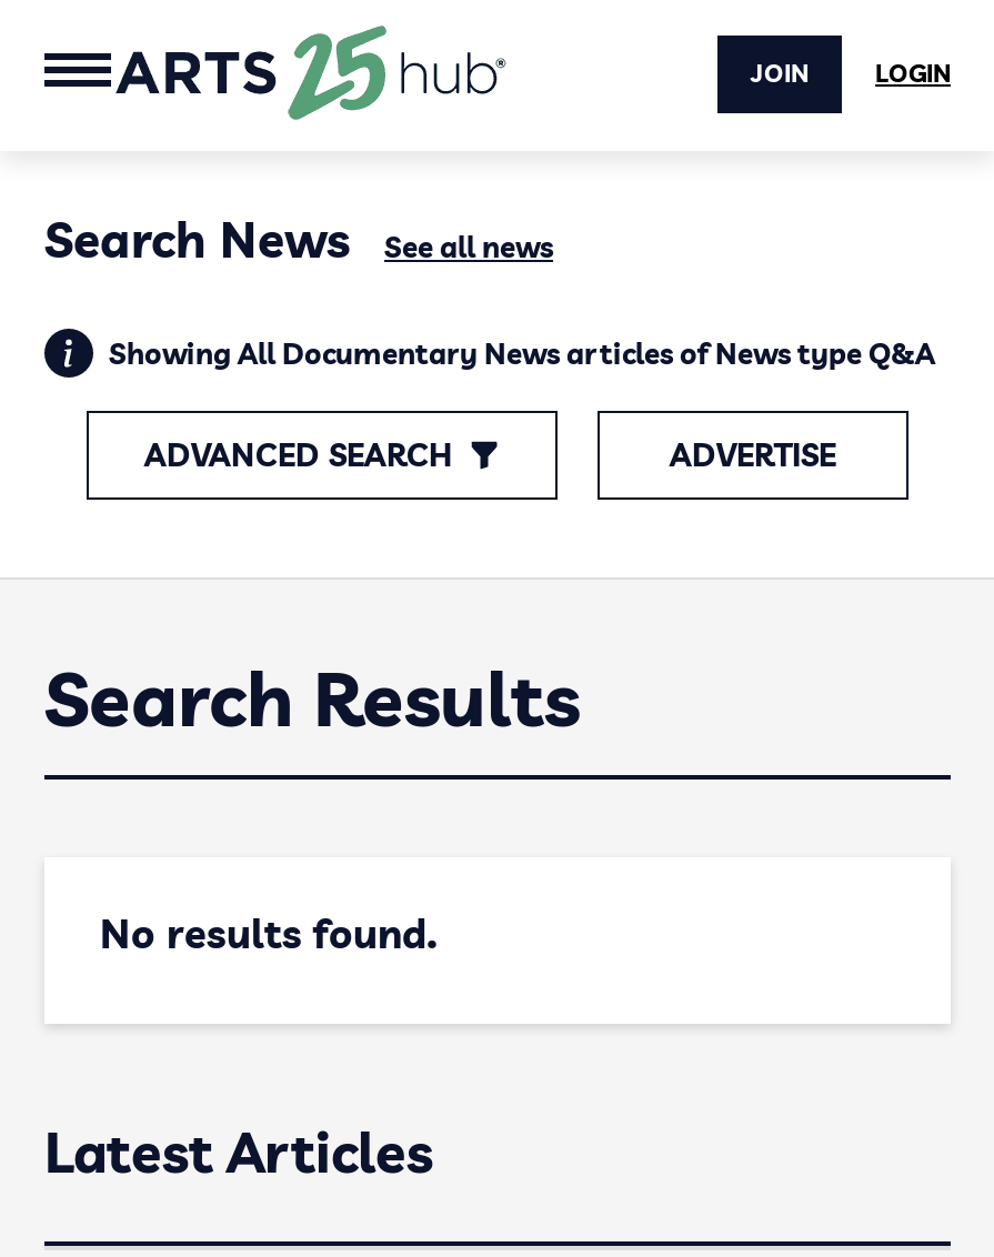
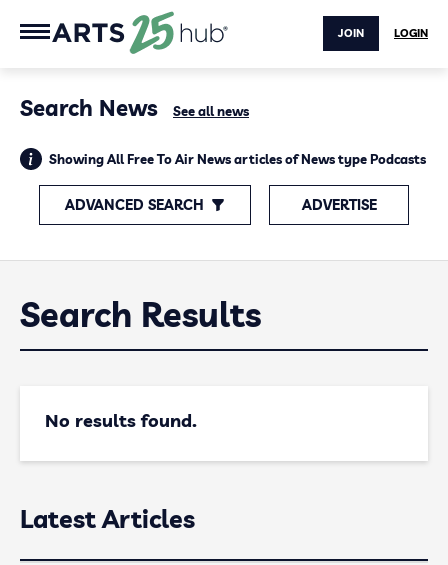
[109,335,935,371] Showing All Documentary News articles of News type Q&A -> [49,151,426,167] Showing All Free To Air News articles of News type Podcasts

